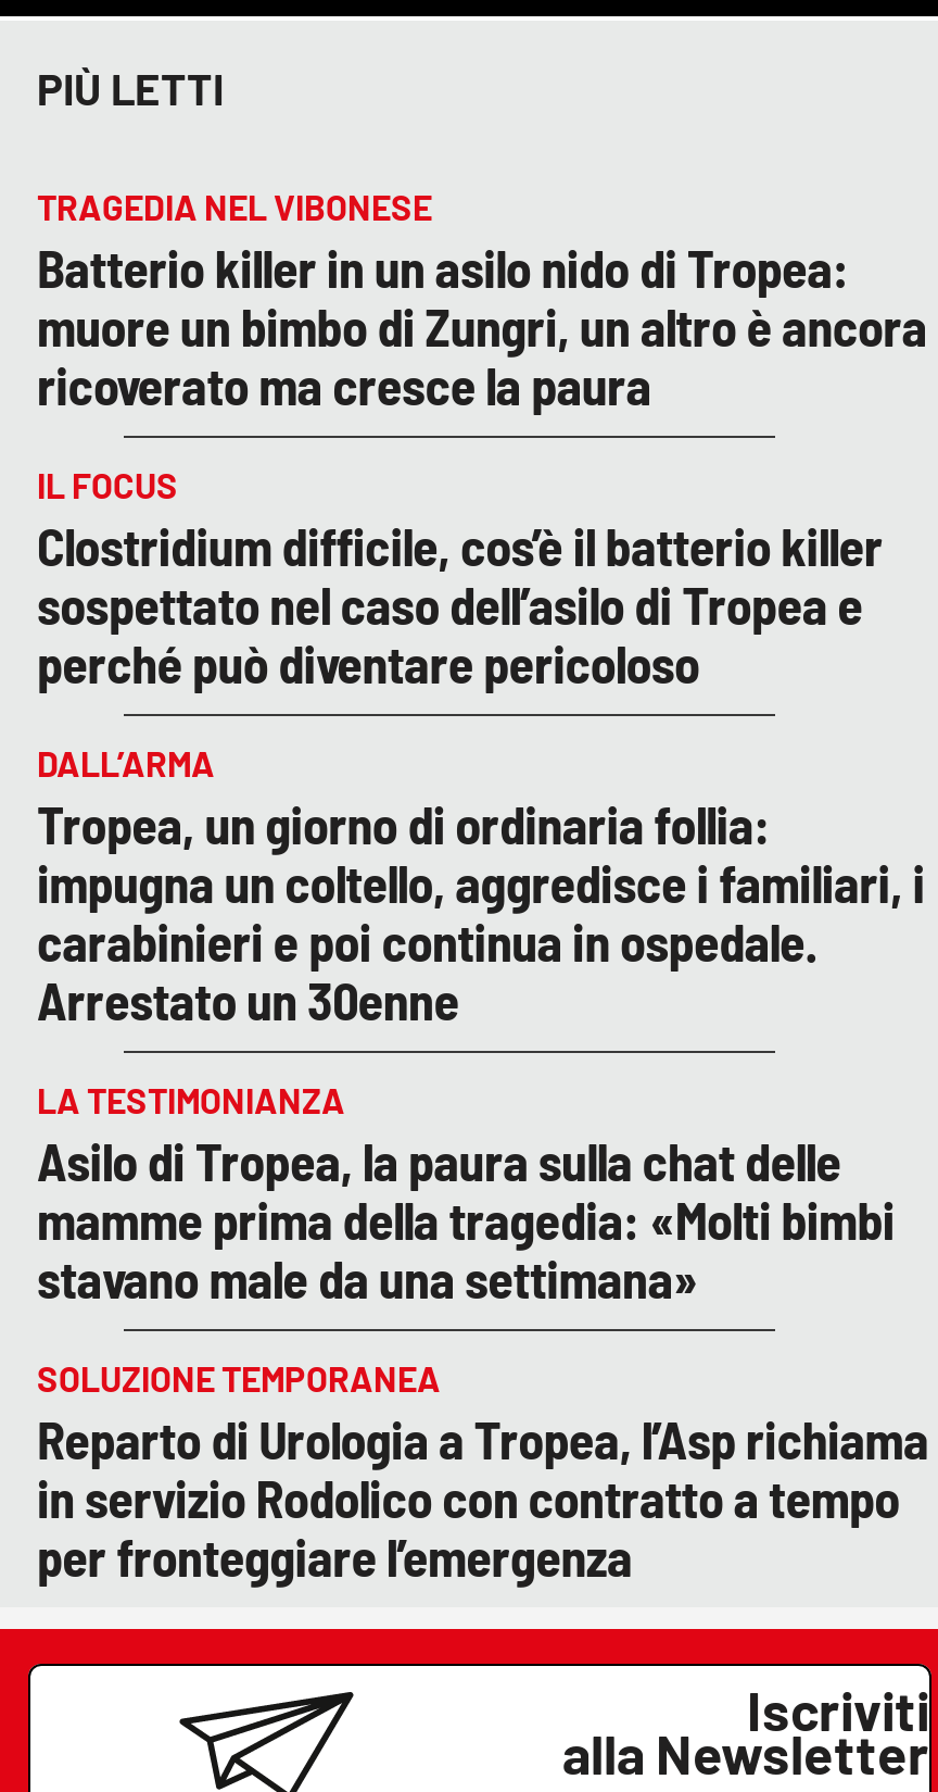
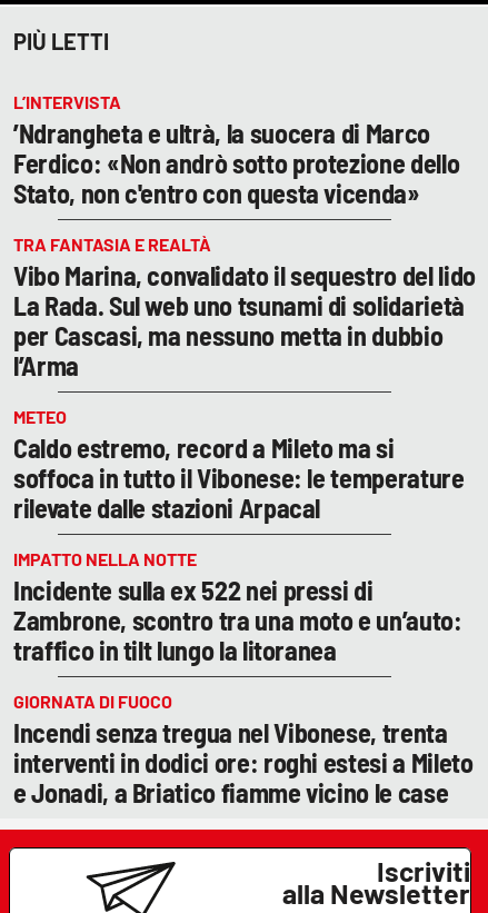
[37,185,927,416] TRAGEDIA NEL VIBONESE | Batterio killer in un asilo nido di Tropea: | muore un bimbo di Zungri, un altro è ancora | ricoverato ma cresce la paura -> [13,91,459,209] L’INTERVISTA | ’Ndrangheta e ultrà, la suocera di Marco | Ferdico: «Non andrò sotto protezione dello | Stato, non c'entro con questa vicenda»
[37,463,883,694] IL FOCUS | Clostridium difficile, cos’è il batterio killer | sospettato nel caso dell’asilo di Tropea e | perché può diventare pericoloso -> [13,233,476,381] TRA FANTASIA E REALTÀ | Vibo Marina, convalidato il sequestro del lido | La Rada. Sul web uno tsunami di solidarietà | per Cascasi, ma nessuno metta in dubbio | l’Arma
[37,742,925,1031] DALL’ARMA | Tropea, un giorno di ordinaria follia: | impugna un coltello, aggredisce i familiari, i | carabinieri e poi continua in ospedale. | Arrestato un 30enne -> [13,406,464,523] METEO | Caldo estremo, record a Mileto ma si | soffoca in tutto il Vibonese: le temperature | rilevate dalle stazioni Arpacal
[37,1078,895,1309] LA TESTIMONIANZA | Asilo di Tropea, la paura sulla chat delle | mamme prima della tragedia: «Molti bimbi | stavano male da una settimana» -> [13,548,462,666] IMPATTO NELLA NOTTE | Incidente sulla ex 522 nei pressi di | Zambrone, scontro tra una moto e un’auto: | traffico in tilt lungo la litoranea
[37,1357,928,1587] SOLUZIONE TEMPORANEA | Reparto di Urologia a Tropea, l’Asp richiama | in servizio Rodolico con contratto a tempo | per fronteggiare l’emergenza -> [13,690,473,808] GIORNATA DI FUOCO | Incendi senza tregua nel Vibonese, trenta | interventi in dodici ore: roghi estesi a Mileto | e Jonadi, a Briatico fiamme vicino le case

